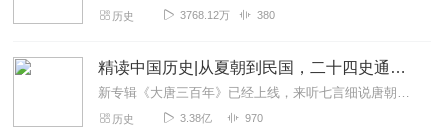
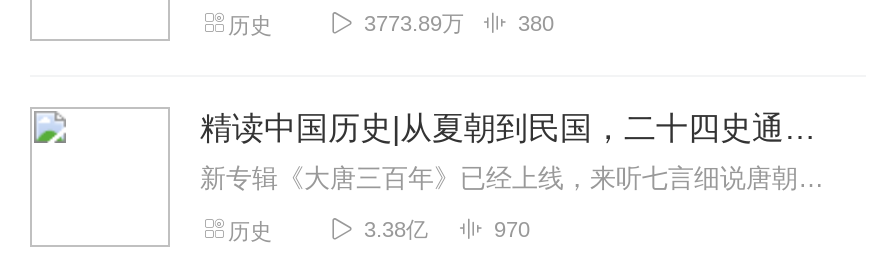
[180,9,230,21] 3768.12万 -> [364,11,464,35] 3773.89万

